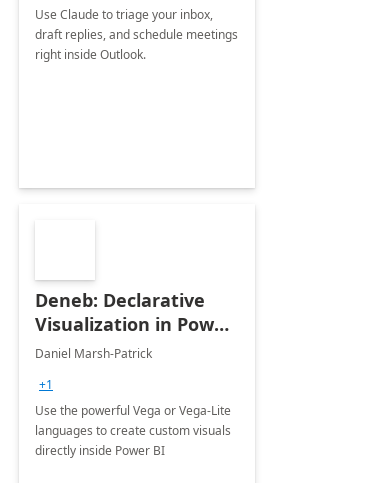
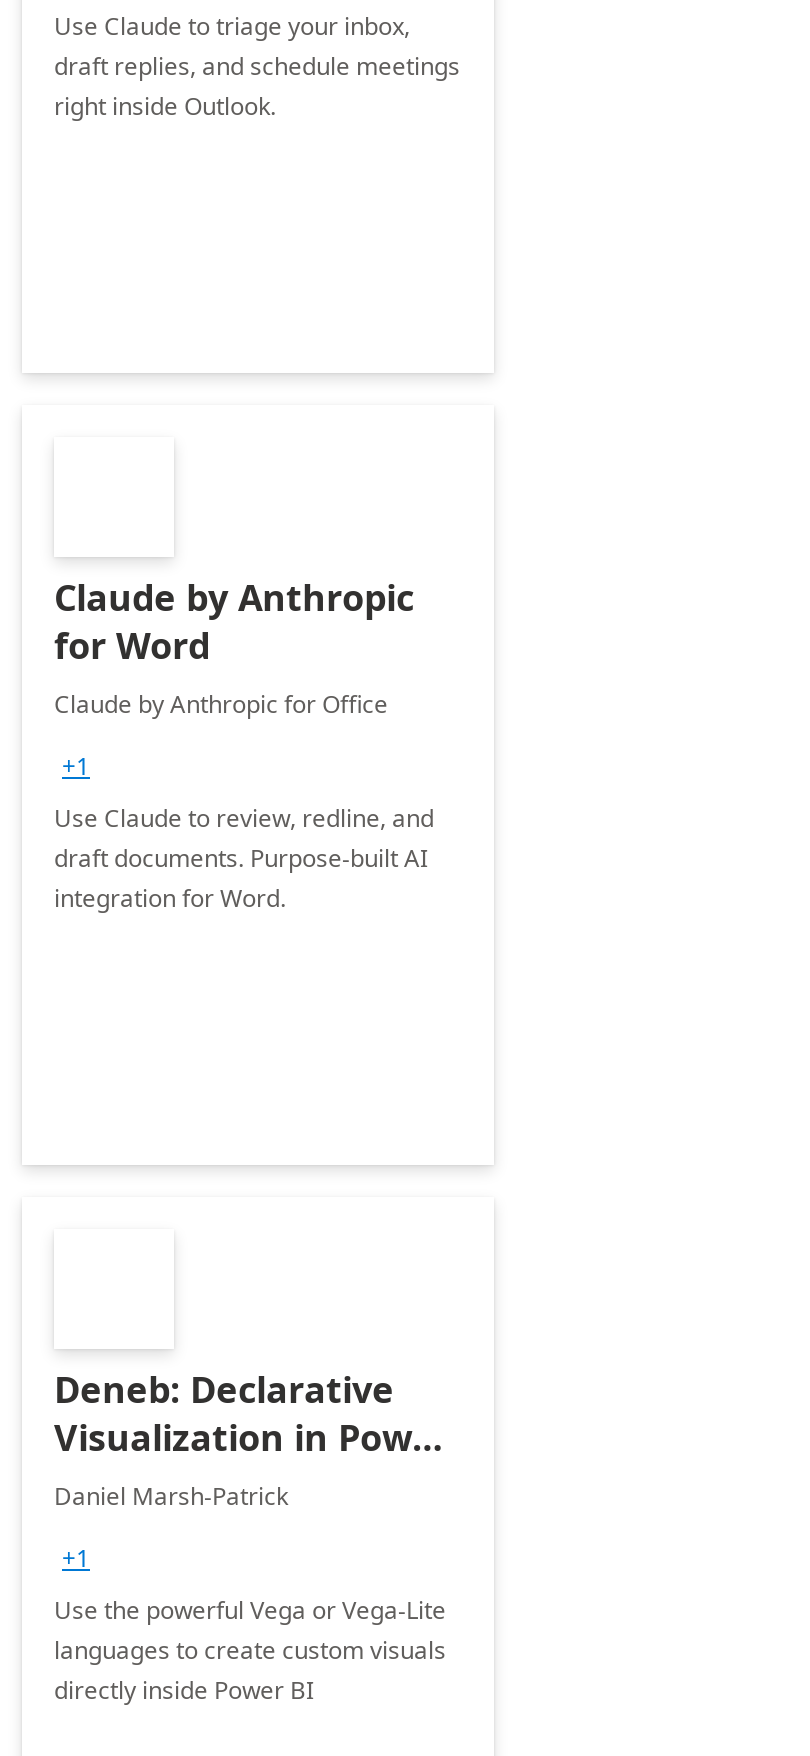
none -> [54,573,434,915] Claude by Anthropic | for Word | Claude by Anthropic for Office | +1 | Use Claude to review, redline, and | draft documents. Purpose-built AI | integration for Word.

